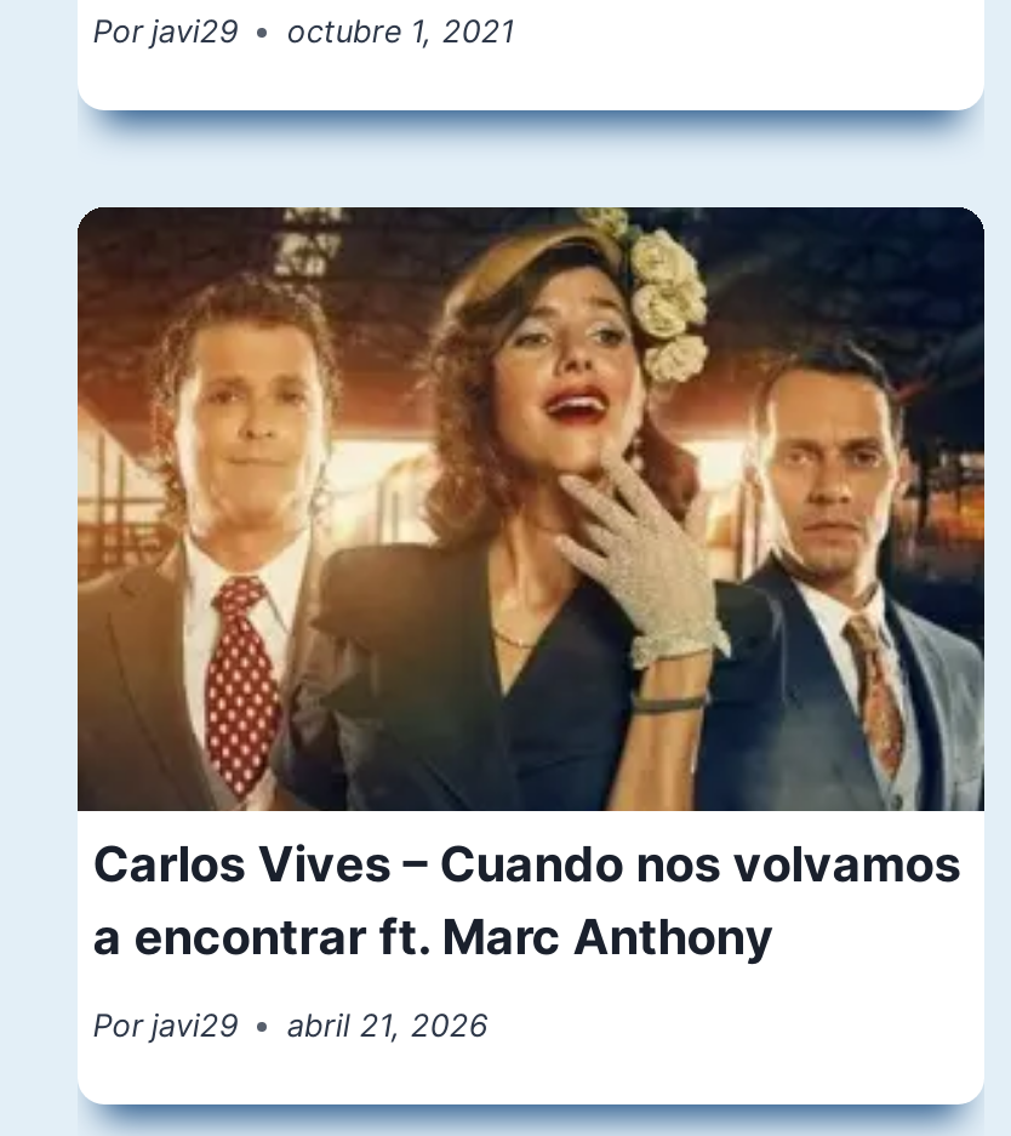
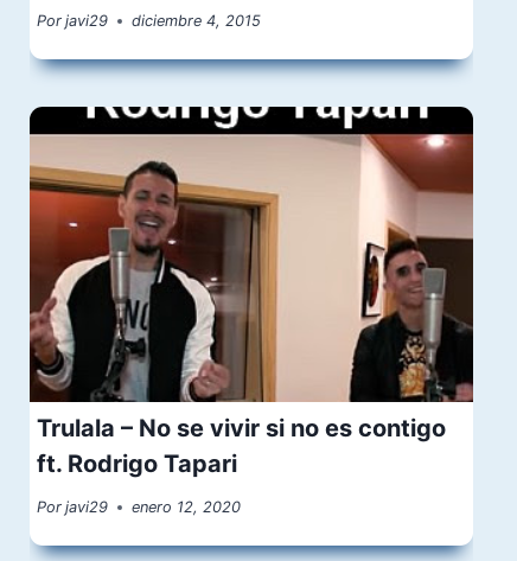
[93,14,515,50] Por javi29 octubre 1, 2021 -> [37,12,261,30] Por javi29 diciembre 4, 2015
[75,205,987,965] [image] | Carlos Vives – Cuando nos volvamos | a encontrar ft. Marc Anthony -> [28,106,474,477] [image] | Trulala – No se vivir si no es contigo | ft. Rodrigo Tapari
[93,1008,488,1045] Por javi29 abril 21, 2026 -> [37,498,241,516] Por javi29 enero 12, 2020

